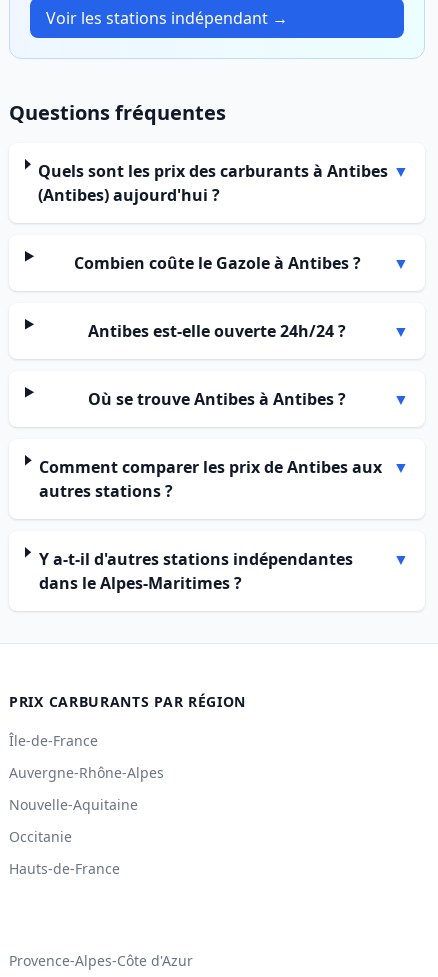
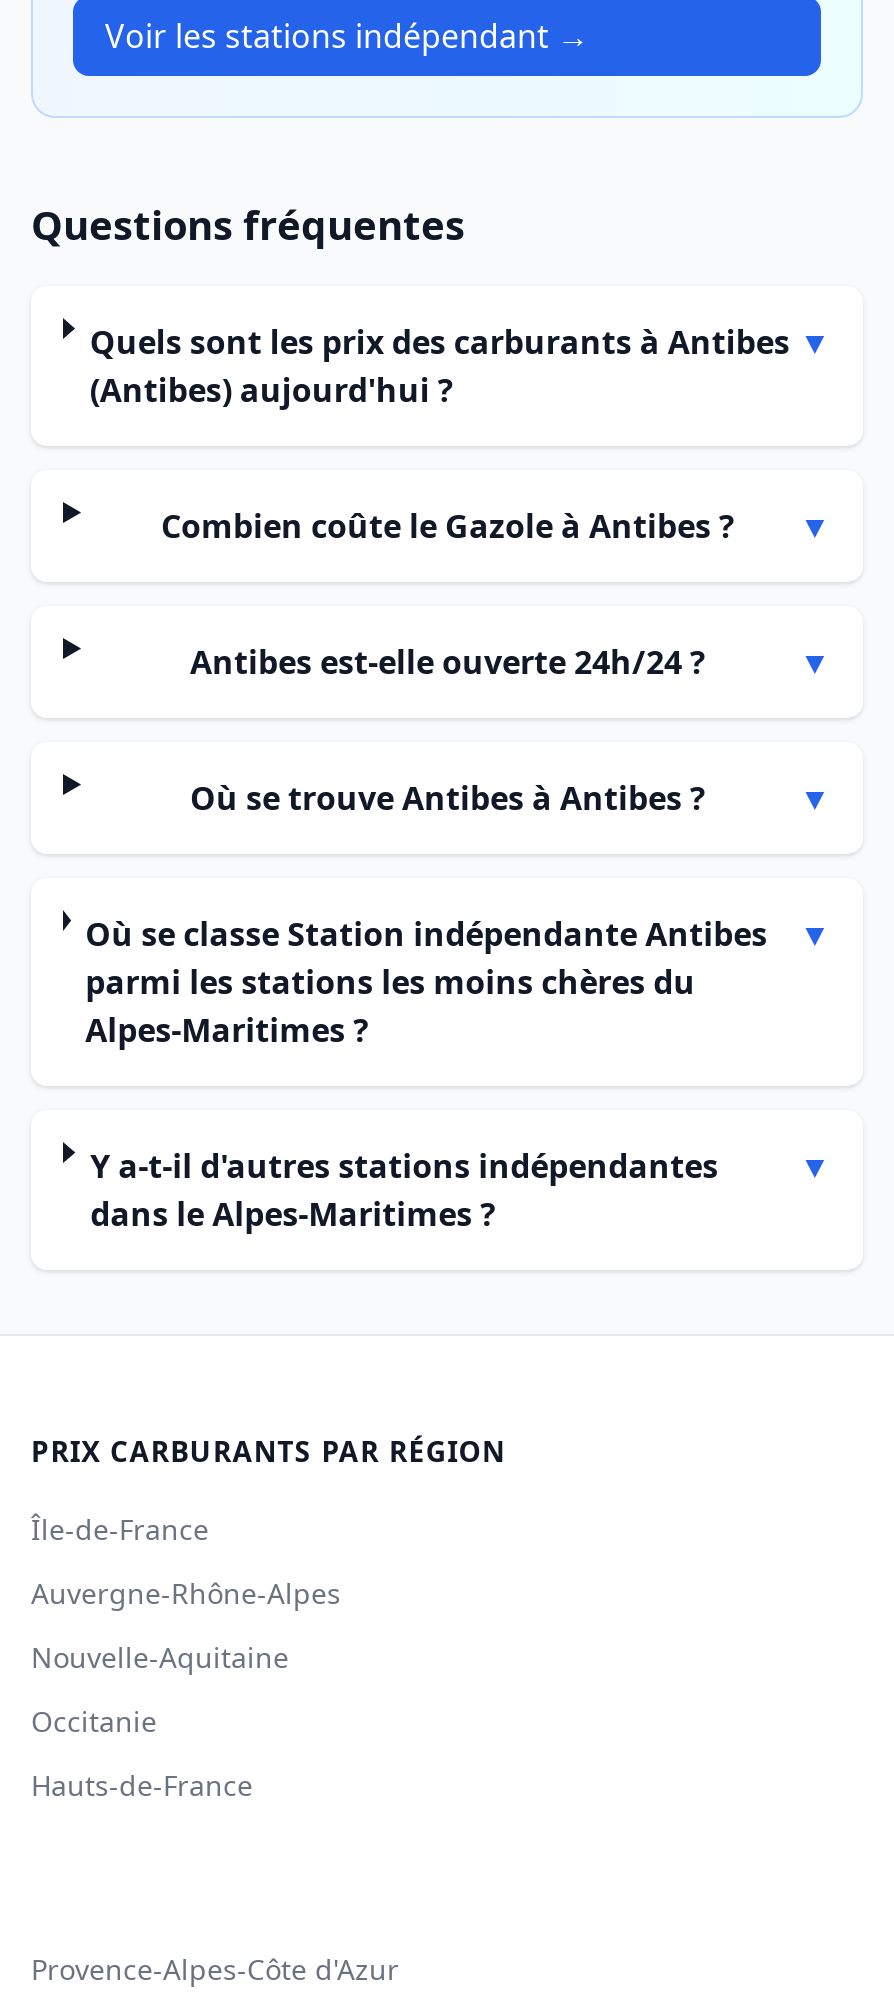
[39,456,382,502] Comment comparer les prix de Antibes aux | autres stations ? -> [85,912,767,1052] Où se classe Station indépendante Antibes | parmi les stations les moins chères du | Alpes-Maritimes ?

